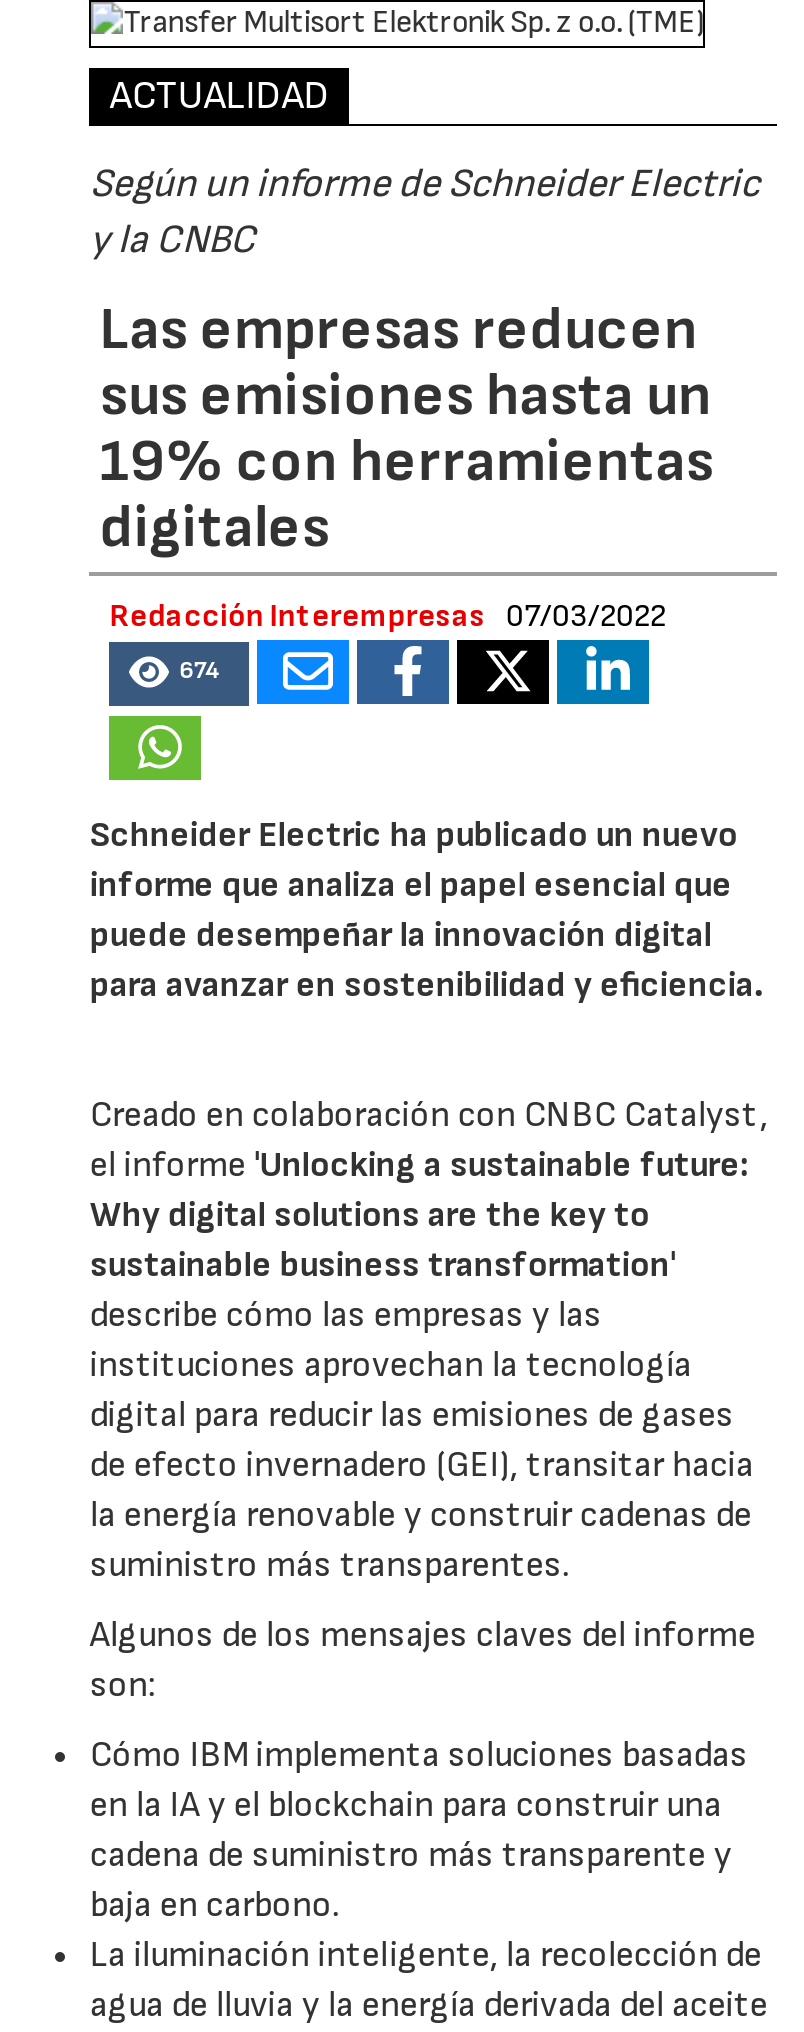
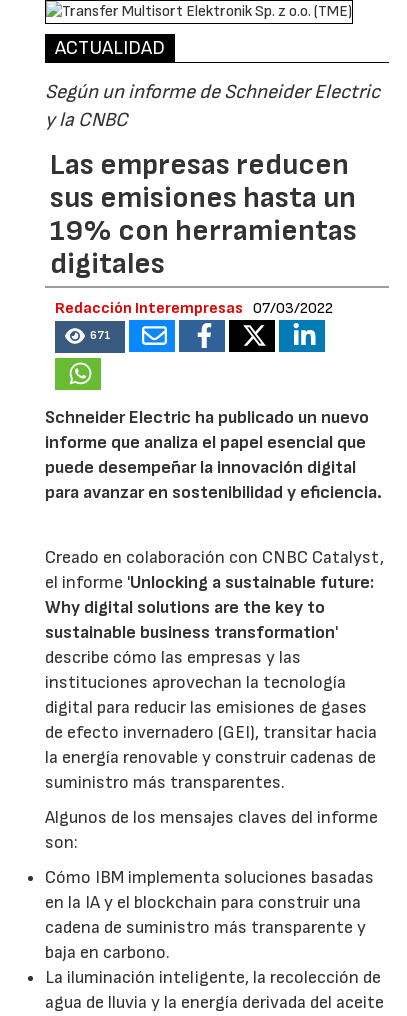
[180,656,220,686] 674 -> [90,328,111,343] 671

